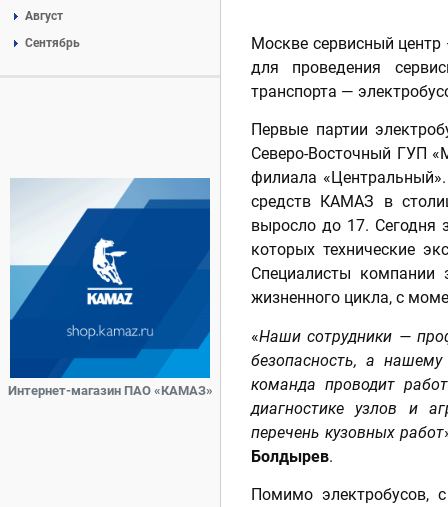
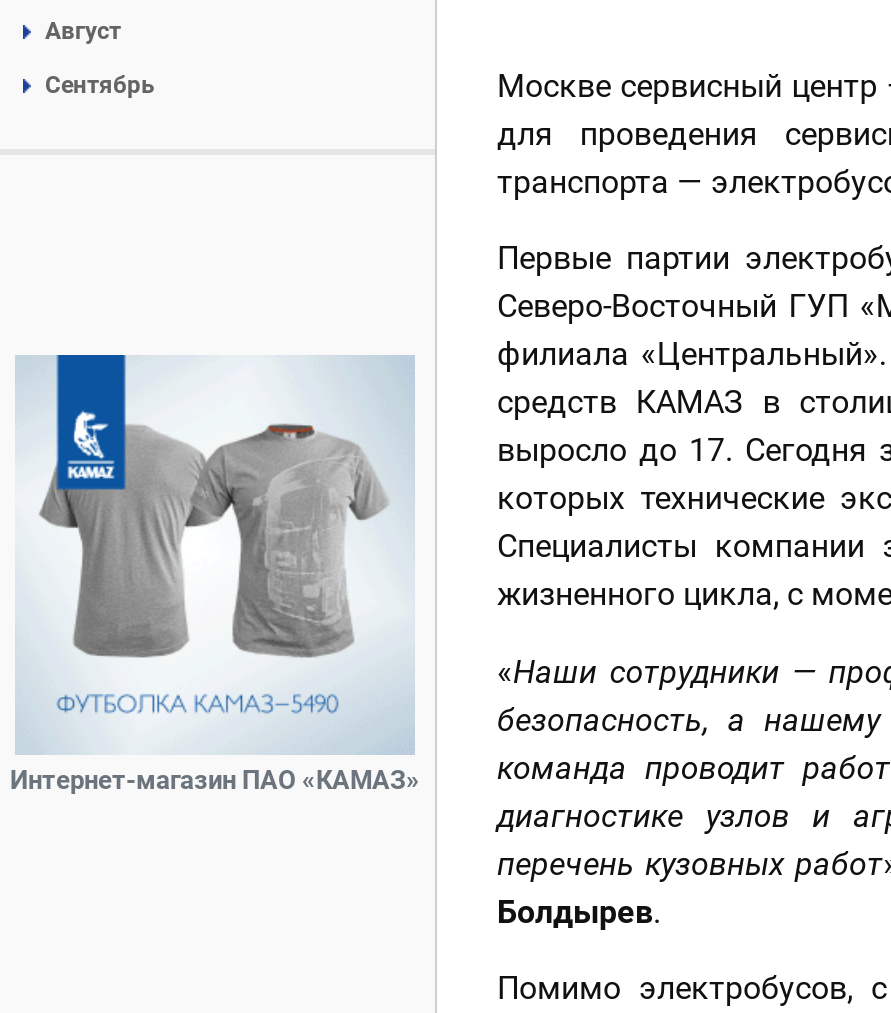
[9,178,211,379] [image] -> [15,353,415,755] [image]

